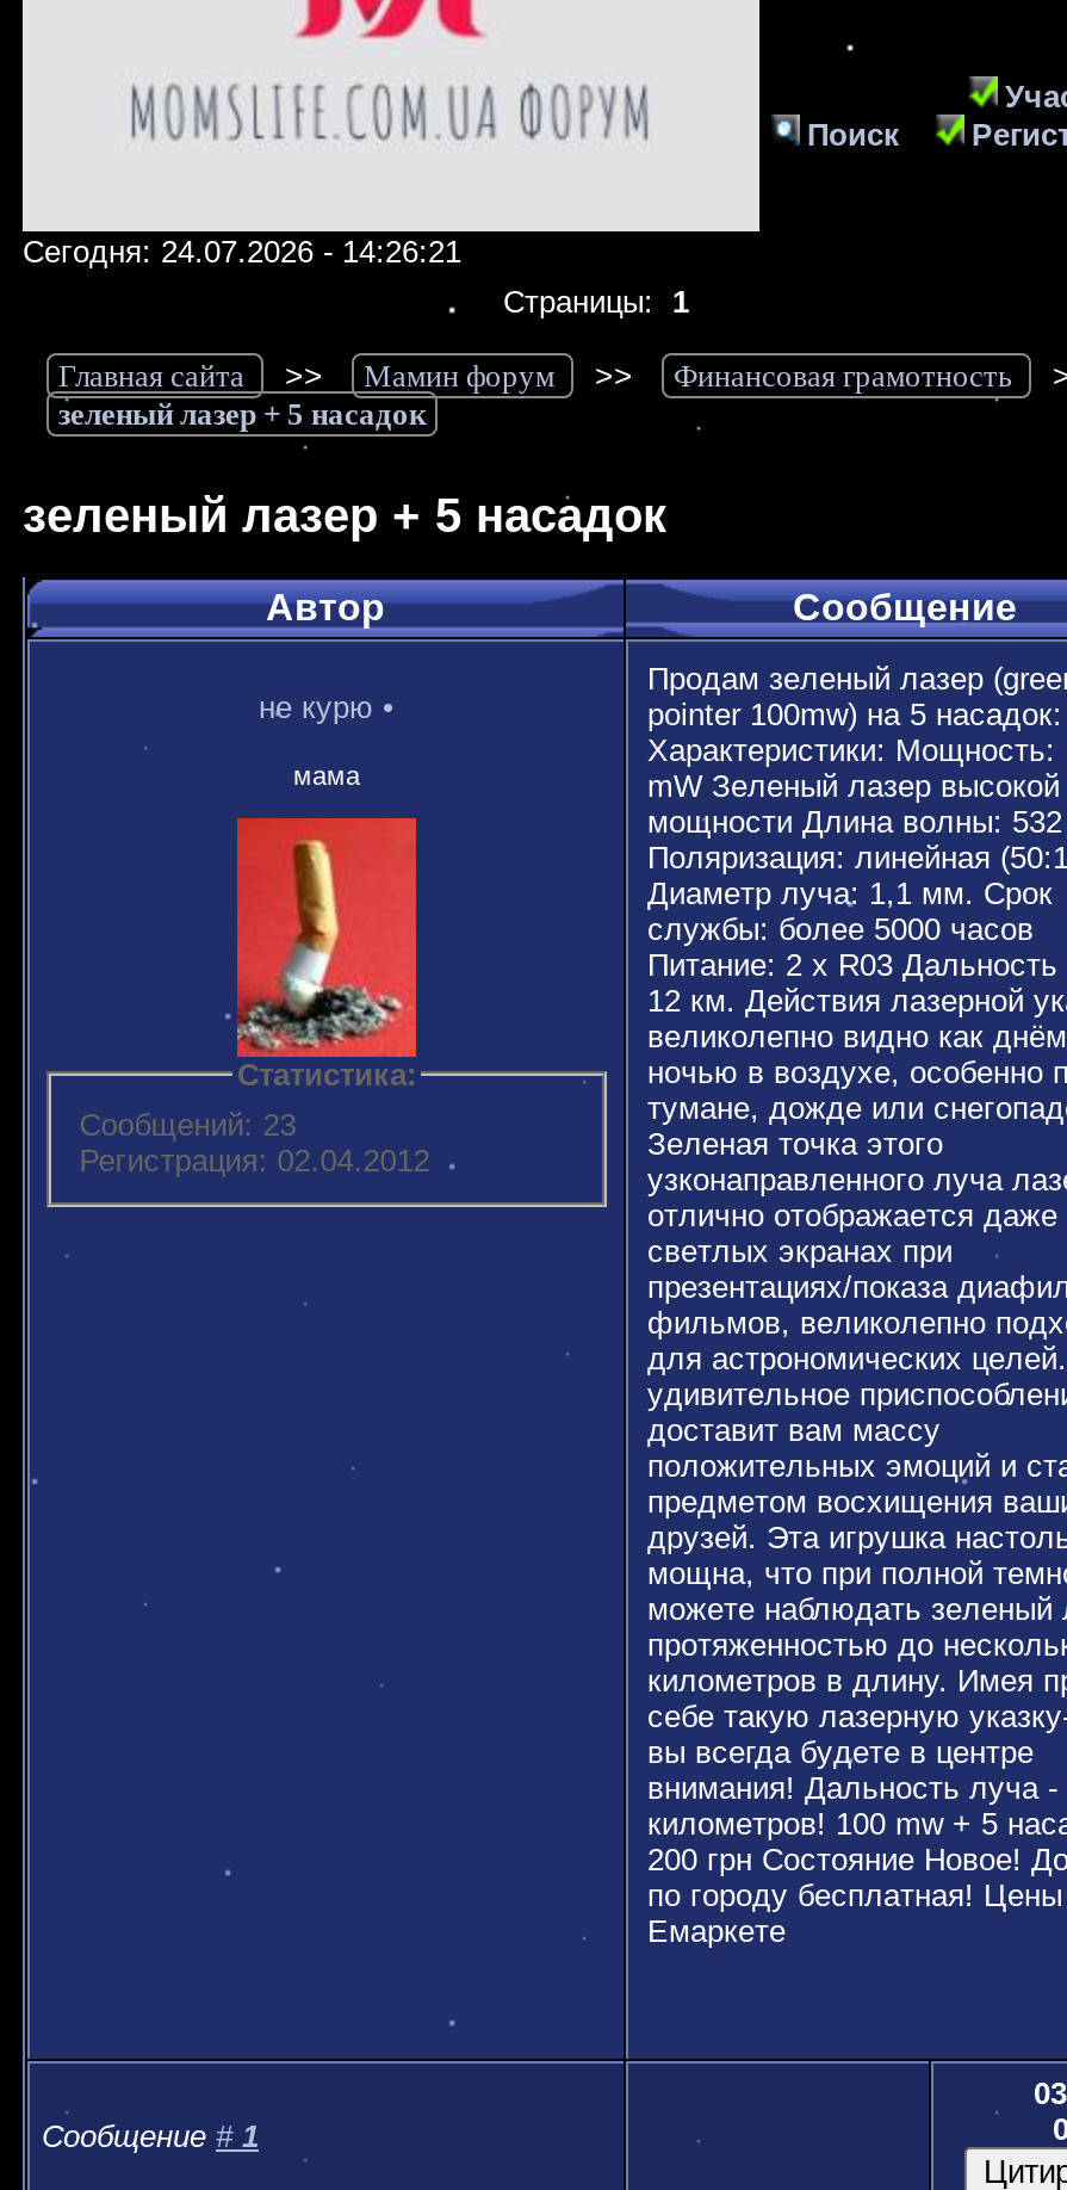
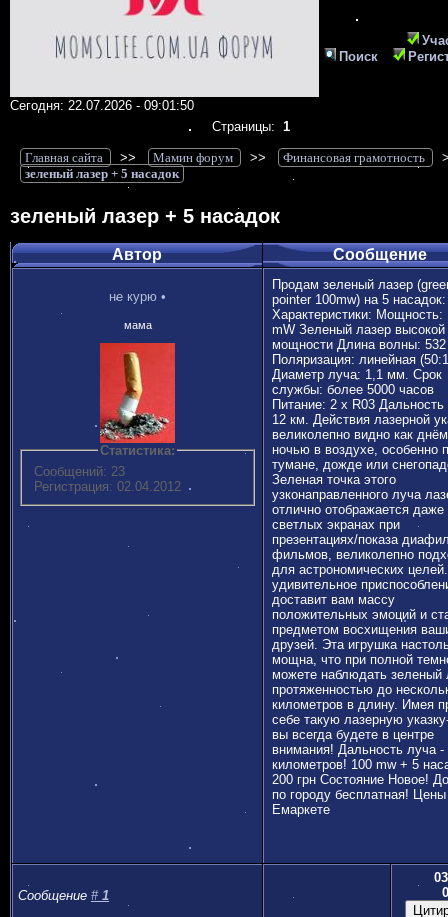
[23,234,461,270] Сегодня: 24.07.2026 - 14:26:21 -> [10,98,194,113] Сегодня: 22.07.2026 - 09:01:50

